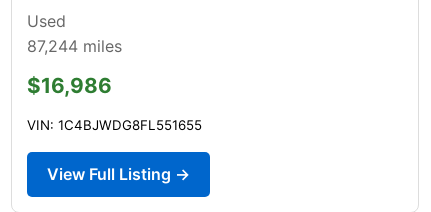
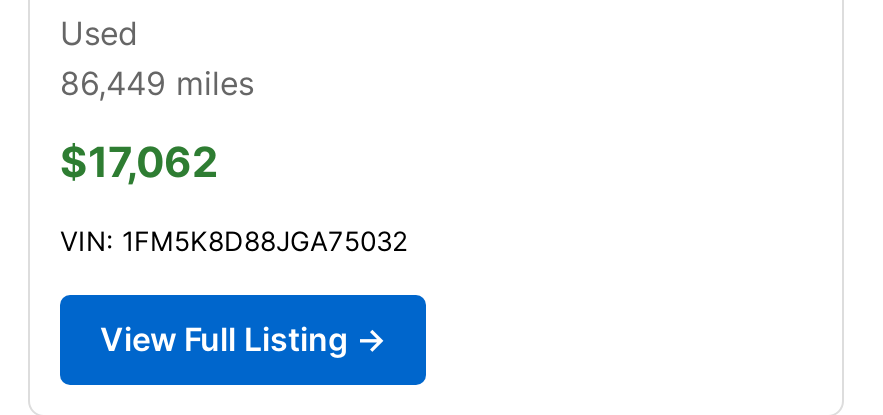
[27,36,122,56] 87,244 miles -> [60,63,254,103] 86,449 miles
[27,73,112,98] $16,986 -> [60,137,218,187] $17,062
[27,117,202,133] VIN: 1C4BJWDG8FL551655 -> [60,225,408,257] VIN: 1FM5K8D88JGA75032

